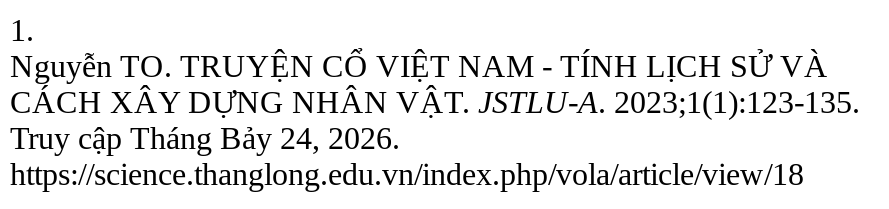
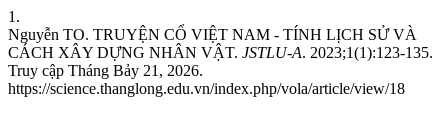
[10,121,400,155] Truy cập Tháng Bảy 24, 2026. -> [8,62,203,79] Truy cập Tháng Bảy 21, 2026.

